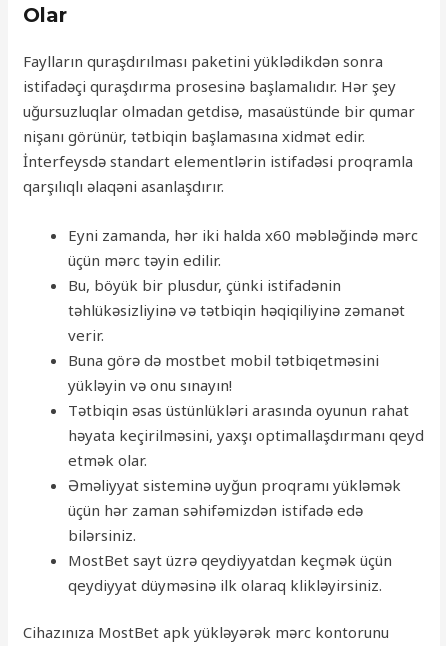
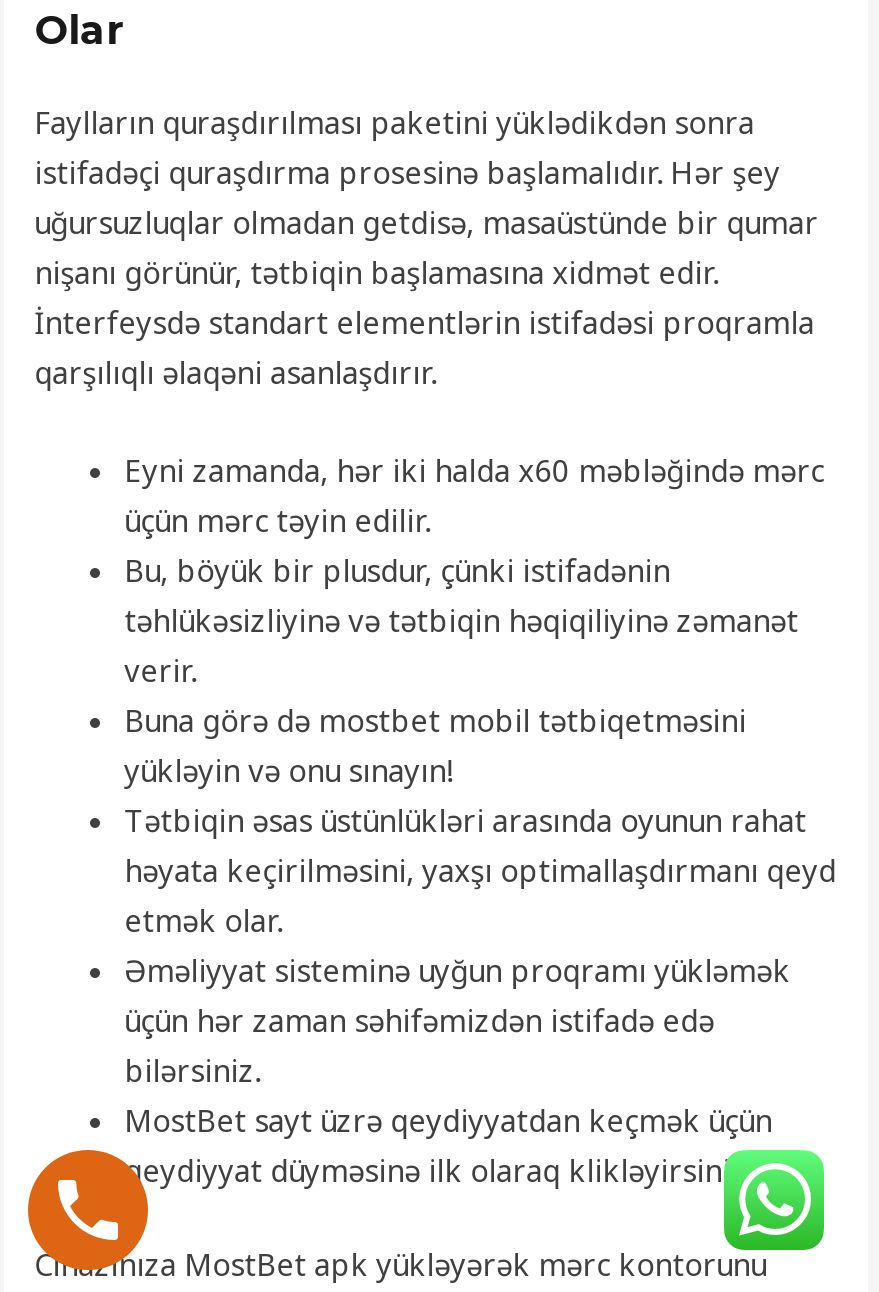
none -> [26,1148,150,1240] [image]
none -> [722,1148,826,1252] [image]

